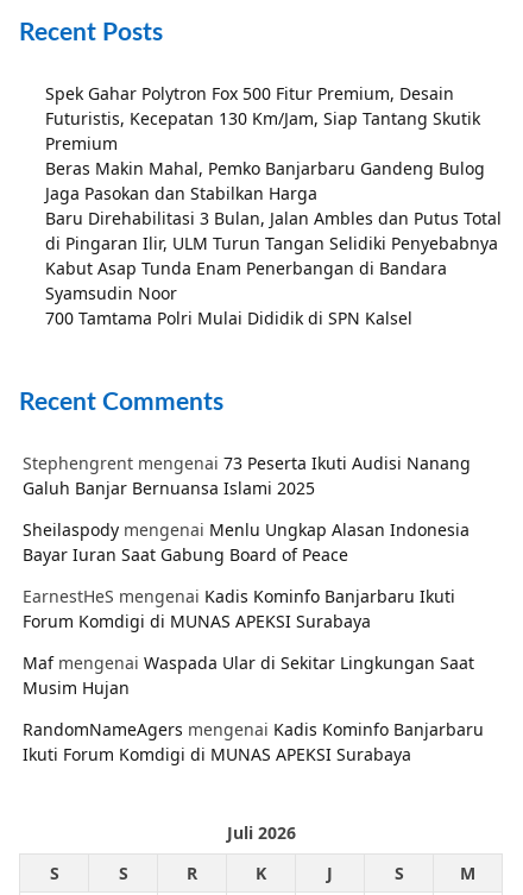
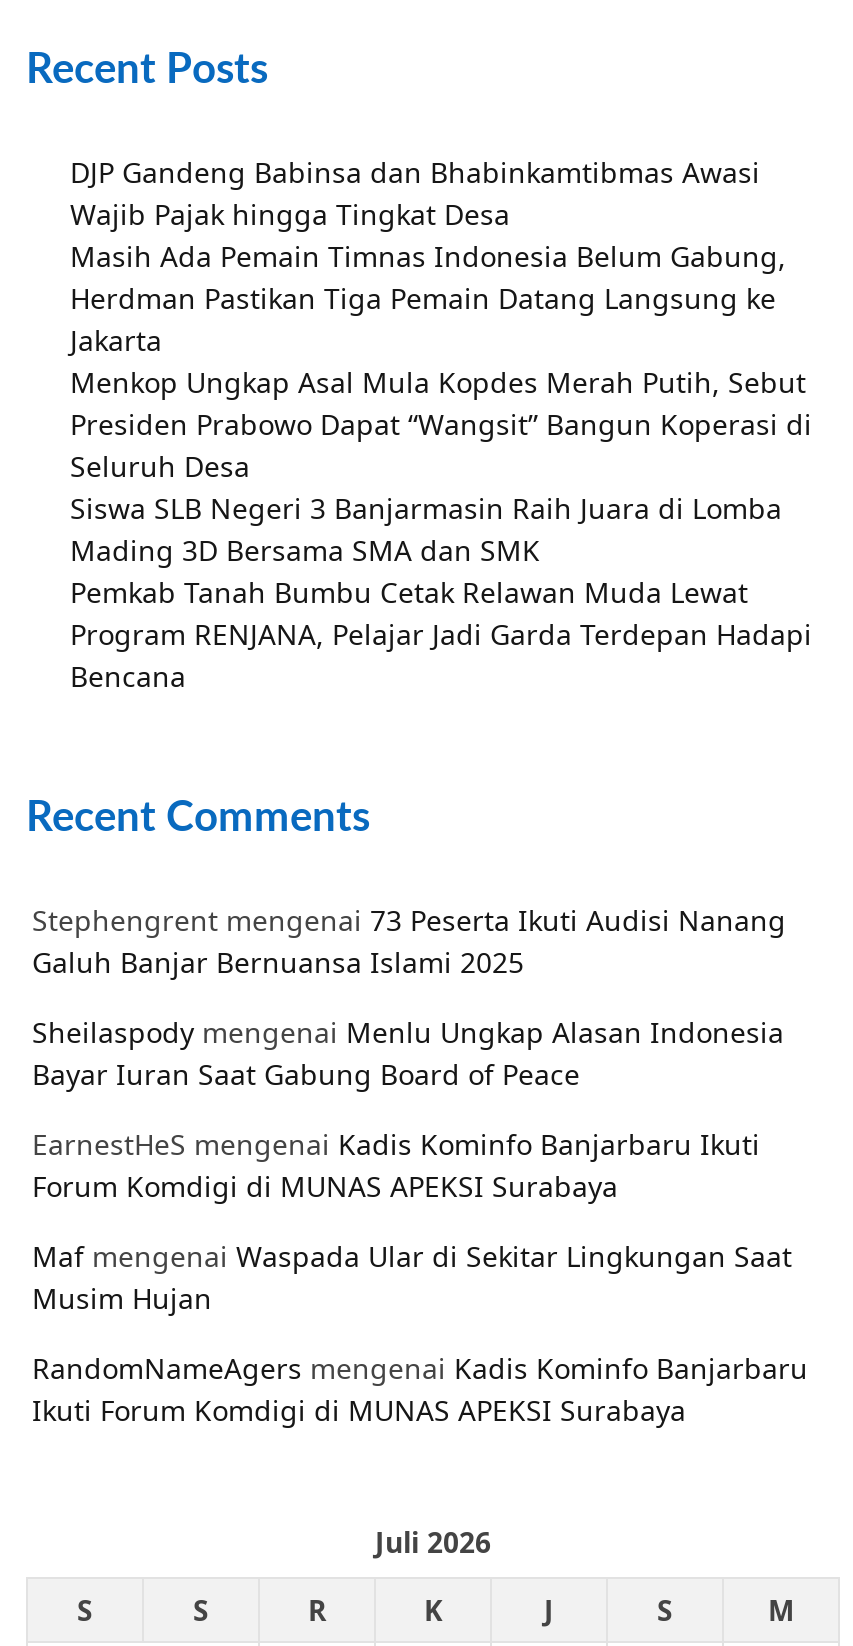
[45,82,502,329] Spek Gahar Polytron Fox 500 Fitur Premium, Desain | Futuristis, Kecepatan 130 Km/Jam, Siap Tantang Skutik | Premium | Beras Makin Mahal, Pemko Banjarbaru Gandeng Bulog | Jaga Pasokan dan Stabilkan Harga | Baru Direhabilitasi 3 Bulan, Jalan Ambles dan Putus Total | di Pingaran Ilir, ULM Turun Tangan Selidiki Penyebabnya | Kabut Asap Tunda Enam Penerbangan di Bandara | Syamsudin Noor | 700 Tamtama Polri Mulai Dididik di SPN Kalsel -> [70,154,812,696] DJP Gandeng Babinsa dan Bhabinkamtibmas Awasi | Wajib Pajak hingga Tingkat Desa | Masih Ada Pemain Timnas Indonesia Belum Gabung, | Herdman Pastikan Tiga Pemain Datang Langsung ke | Jakarta | Menkop Ungkap Asal Mula Kopdes Merah Putih, Sebut | Presiden Prabowo Dapat “Wangsit” Bangun Koperasi di | Seluruh Desa | Siswa SLB Negeri 3 Banjarmasin Raih Juara di Lomba | Mading 3D Bersama SMA dan SMK | Pemkab Tanah Bumbu Cetak Relawan Muda Lewat | Program RENJANA, Pelajar Jadi Garda Terdepan Hadapi | Bencana

